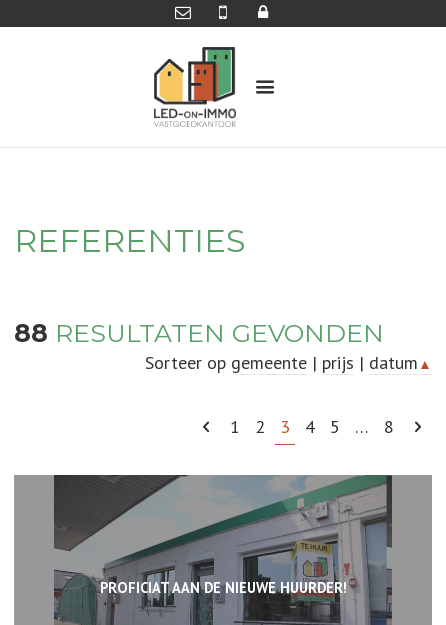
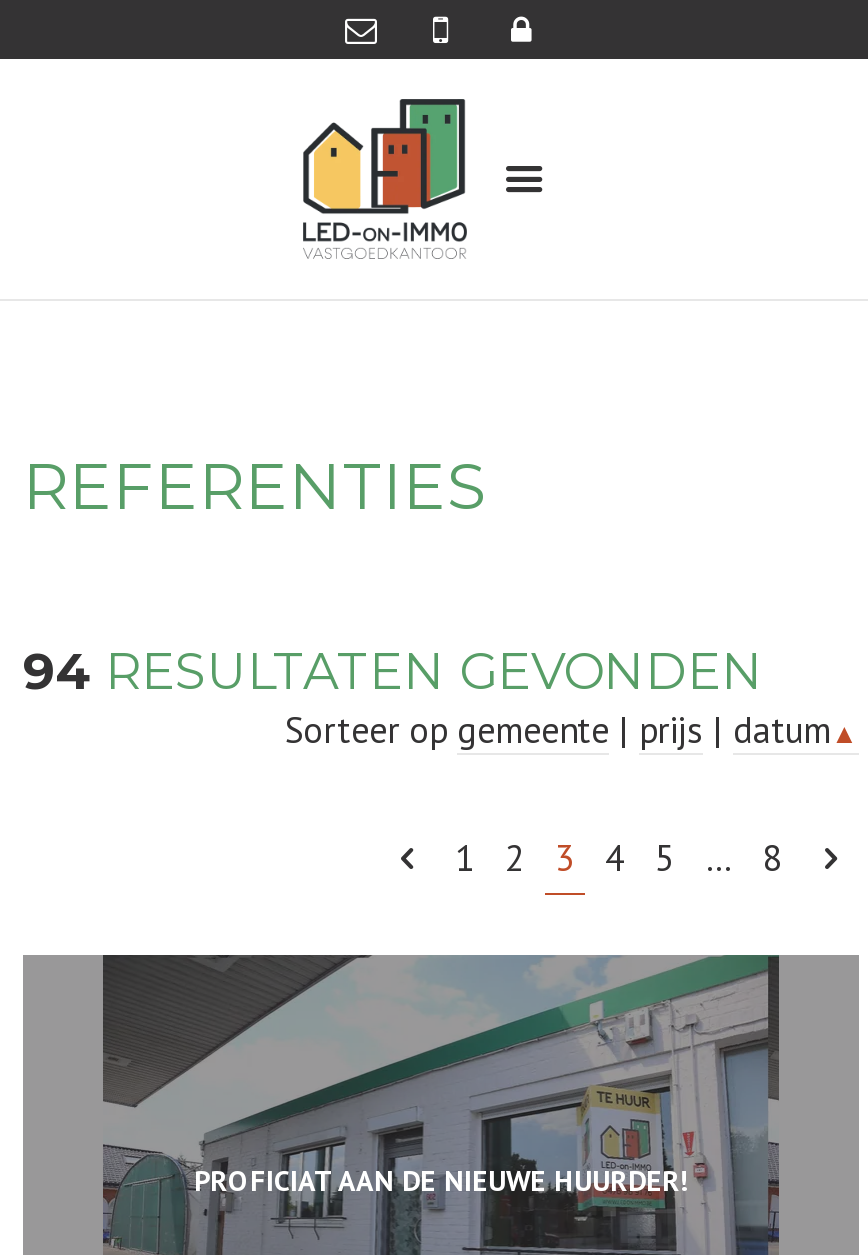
[14,318,384,348] 88 RESULTATEN GEVONDEN -> [23,641,763,701] 94 RESULTATEN GEVONDEN

